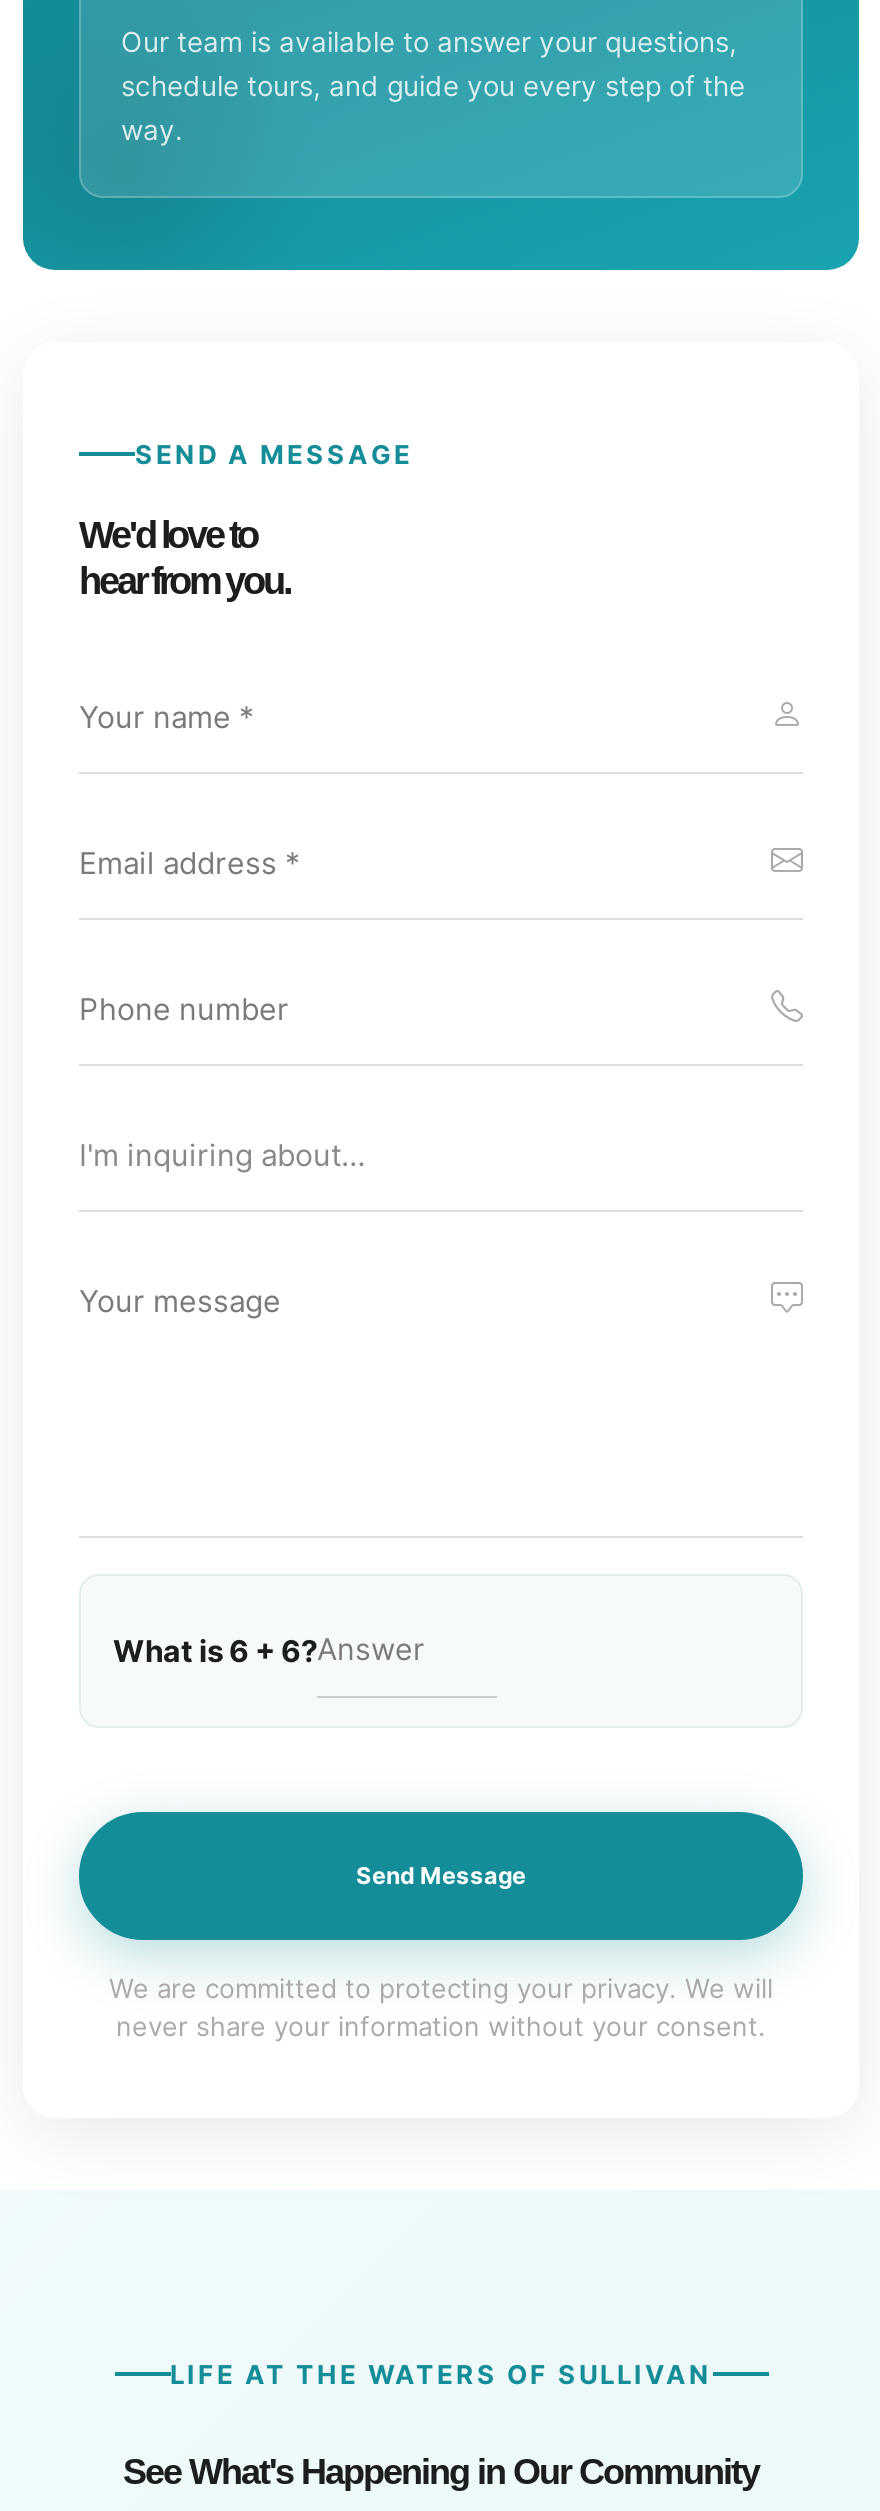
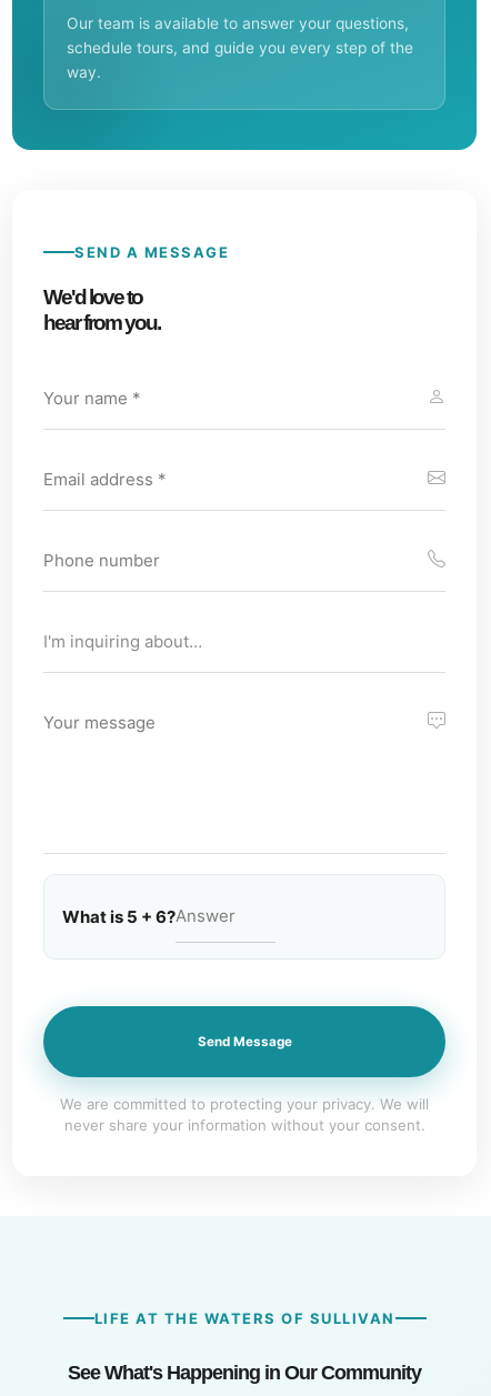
[113,1632,317,1670] What is 6 + 6? -> [62,906,176,927] What is 5 + 6?

